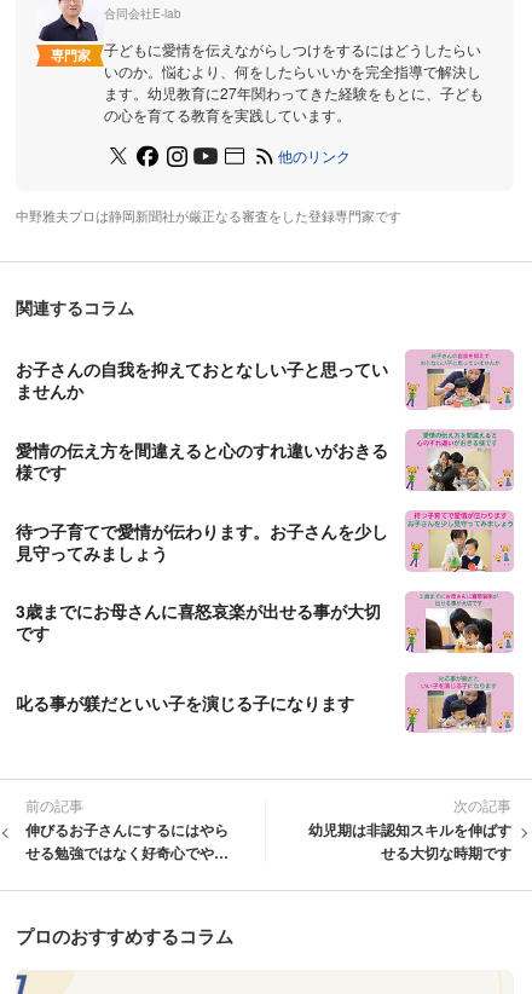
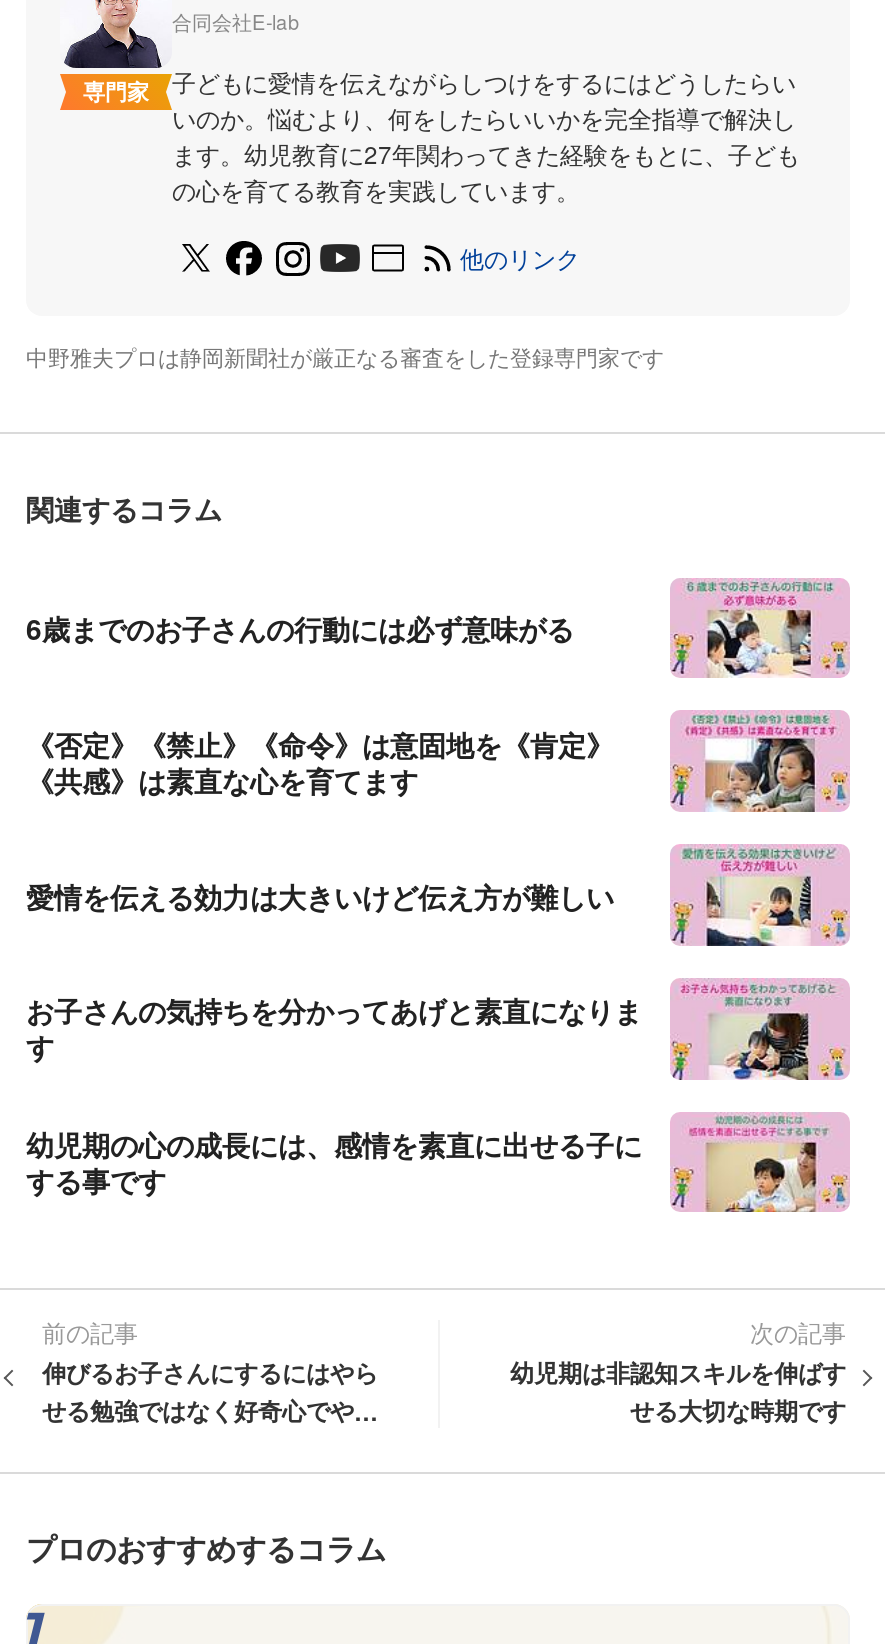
[16,357,388,403] お子さんの自我を抑えておとなしい子と思ってい | ませんか -> [26,608,574,648] 6歳までのお子さんの行動には必ず意味がる
[416,352,503,409] [image] -> [686,580,834,678] [image]
[16,433,510,492] [image] | 愛情の伝え方を間違えると心のすれ違いがおきる | 様です -> [26,714,846,814] [image] | 《否定》《禁止》《命令》は意固地を《肯定》 | 《共感》は素直な心を育てます
[16,512,514,573] [image] | 待つ子育てで愛情が伝わります。お子さんを少し | 見守ってみましょう -> [26,846,850,948] [image] | 愛情を伝える効力は大きいけど伝え方が難しい
[16,593,511,654] [image] | 3歳までにお母さんに喜怒哀楽が出せる事が大切 | です -> [26,982,844,1080] [image] | お子さんの気持ちを分かってあげと素直になりま | す
[418,676,499,733] [image] -> [676,1116,830,1214] [image]
[16,690,354,715] 叱る事が躾だといい子を演じる子になります -> [26,1124,642,1200] 幼児期の心の成長には、感情を素直に出せる子に | する事です

